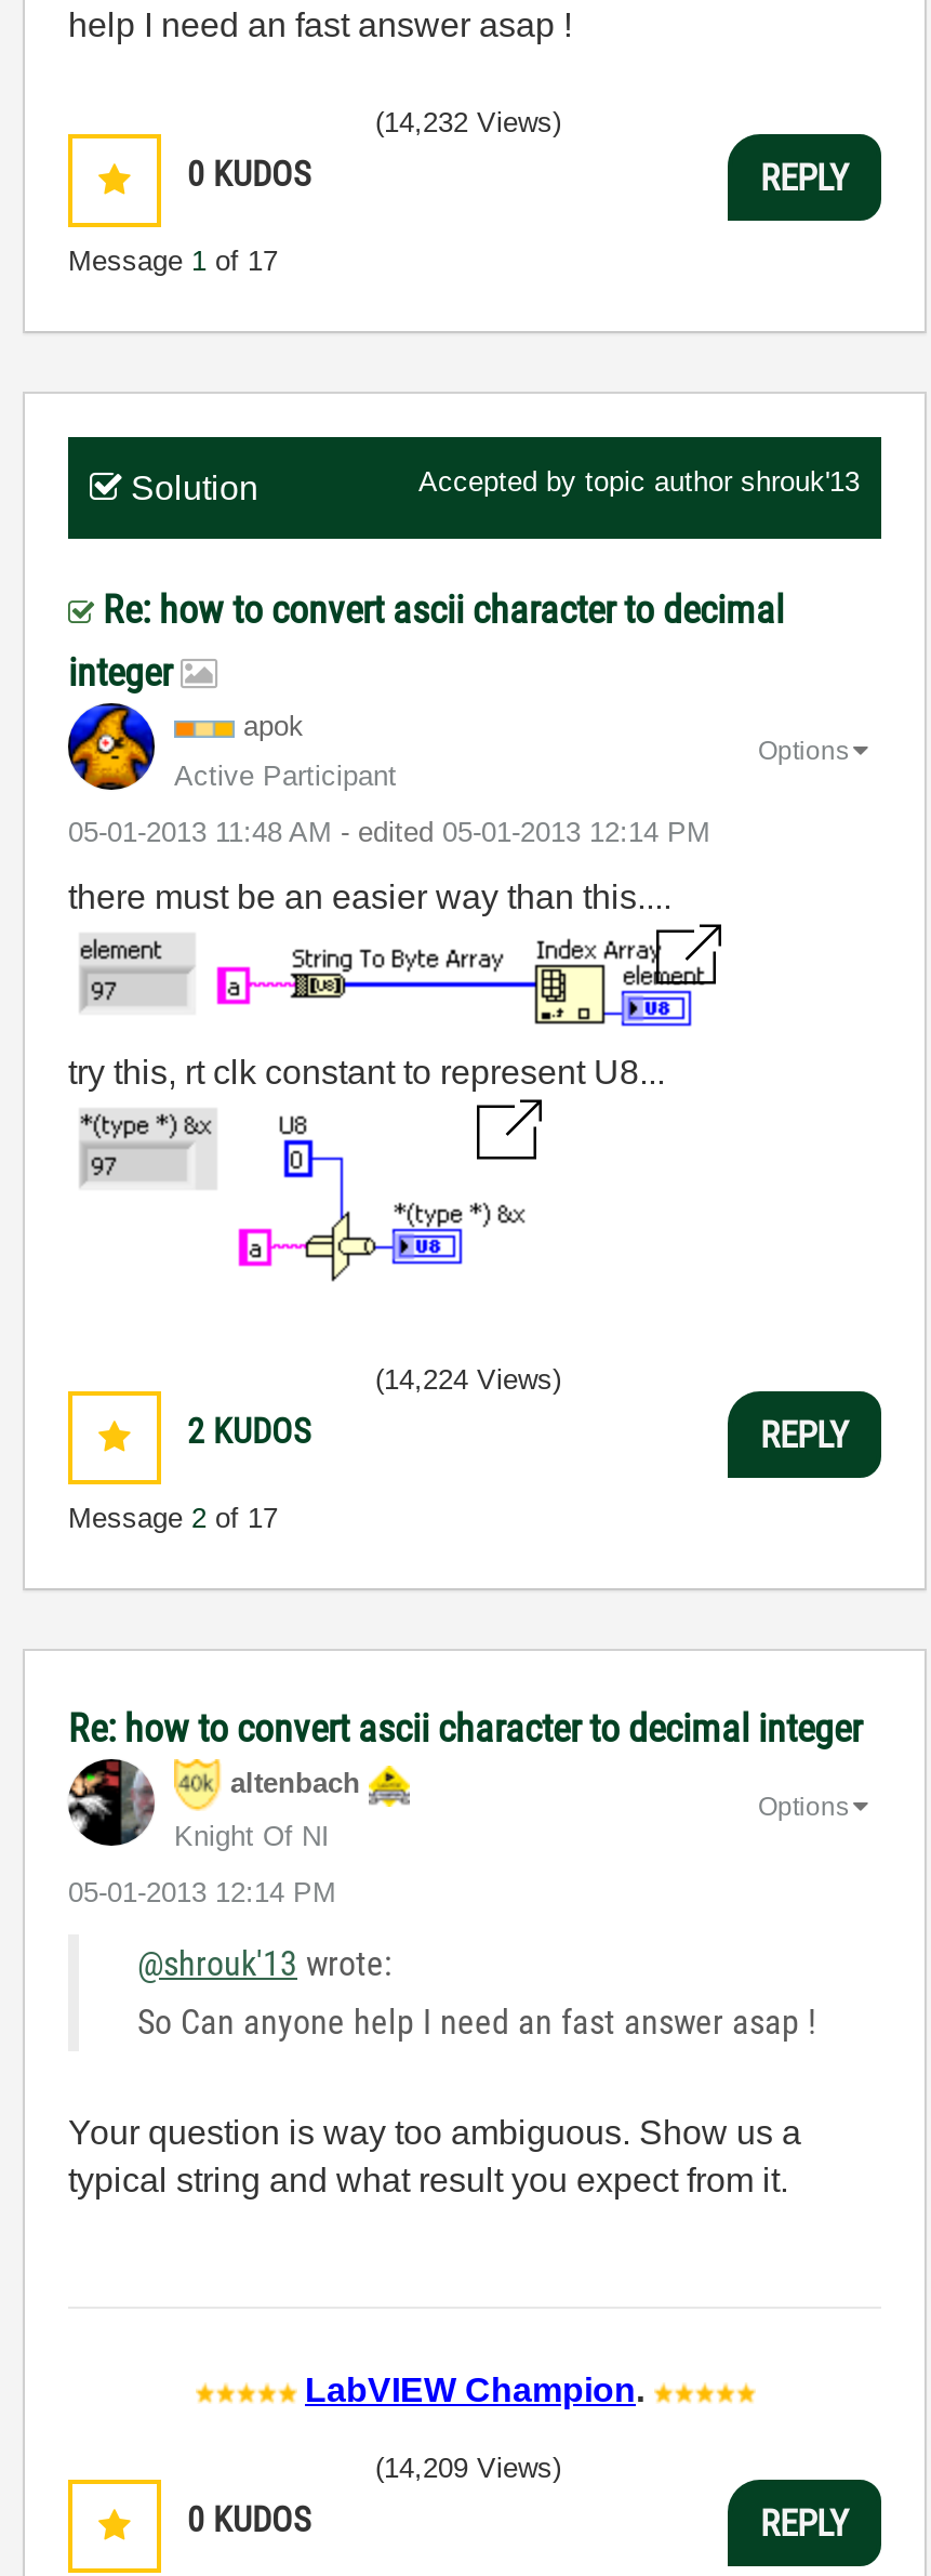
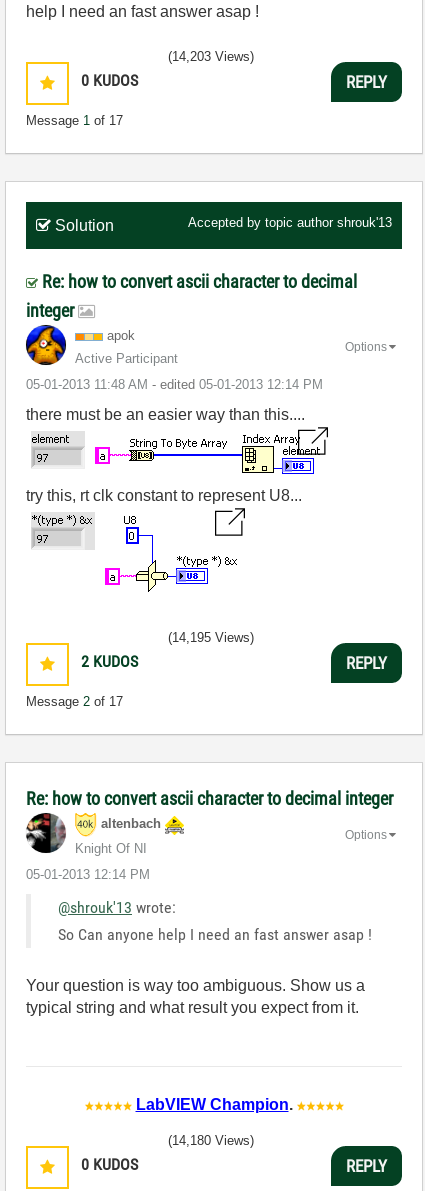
[375,106,561,138] (14,232 Views) -> [168,49,254,64] (14,203 Views)
[375,1363,561,1396] (14,224 Views) -> [168,630,254,645] (14,195 Views)
[375,2452,561,2484] (14,209 Views) -> [168,1133,254,1148] (14,180 Views)

